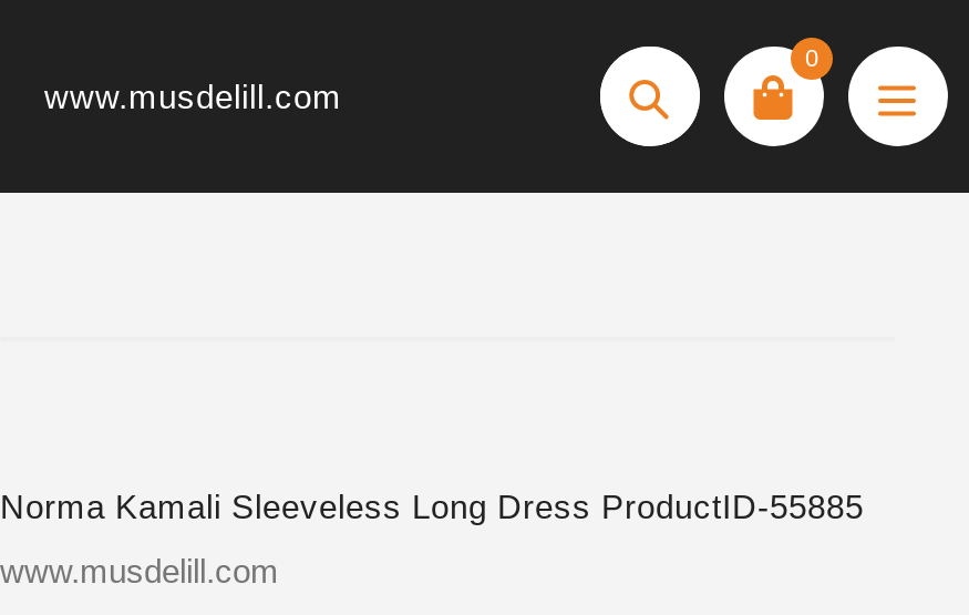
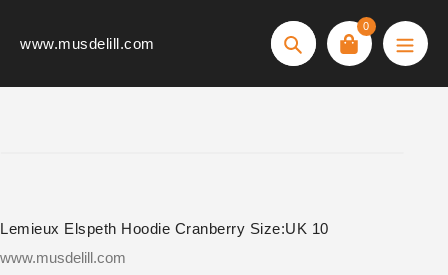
[0,488,864,525] Norma Kamali Sleeveless Long Dress ProductID-55885 -> [0,220,328,237] Lemieux Elspeth Hoodie Cranberry Size:UK 10

